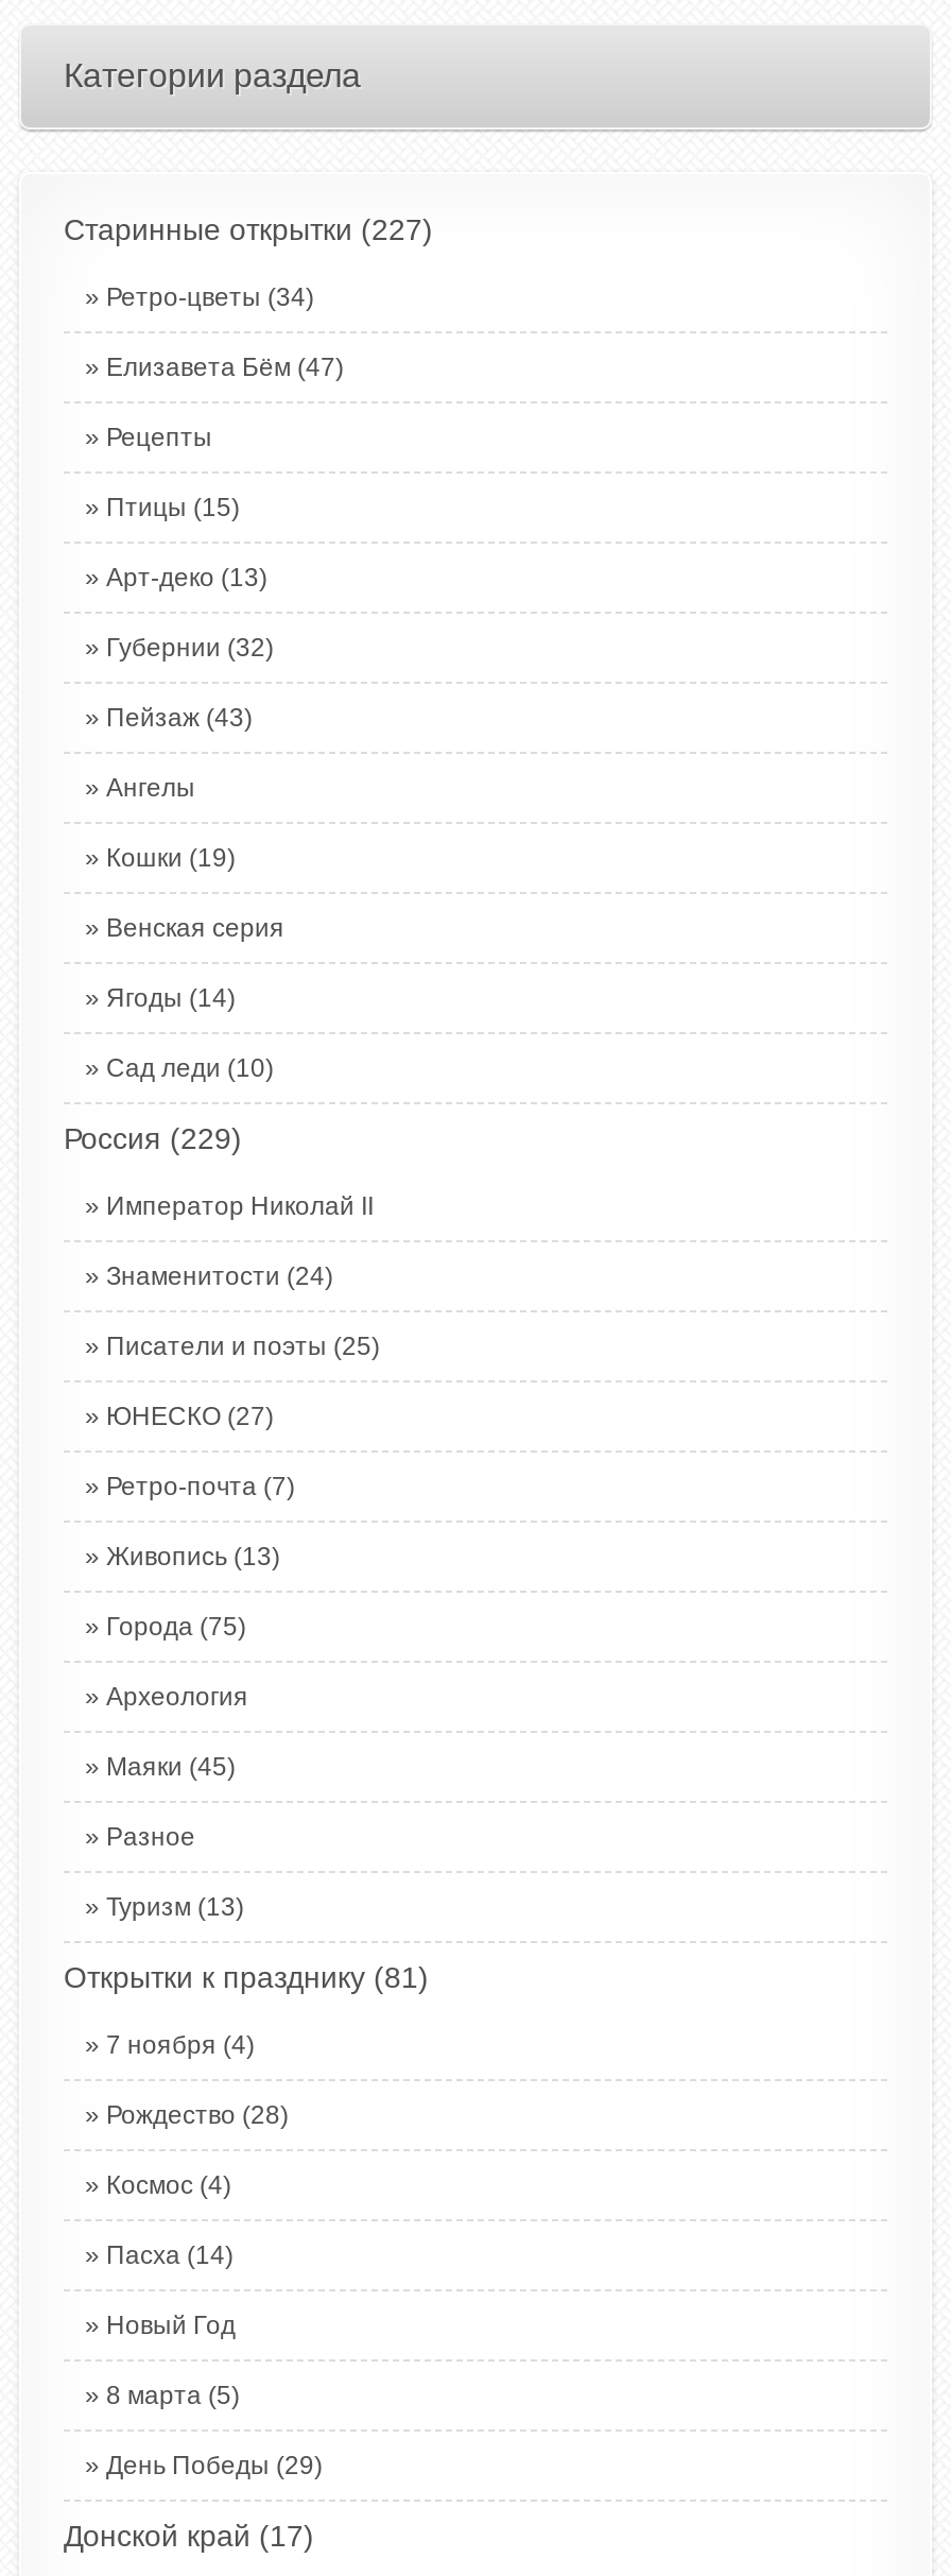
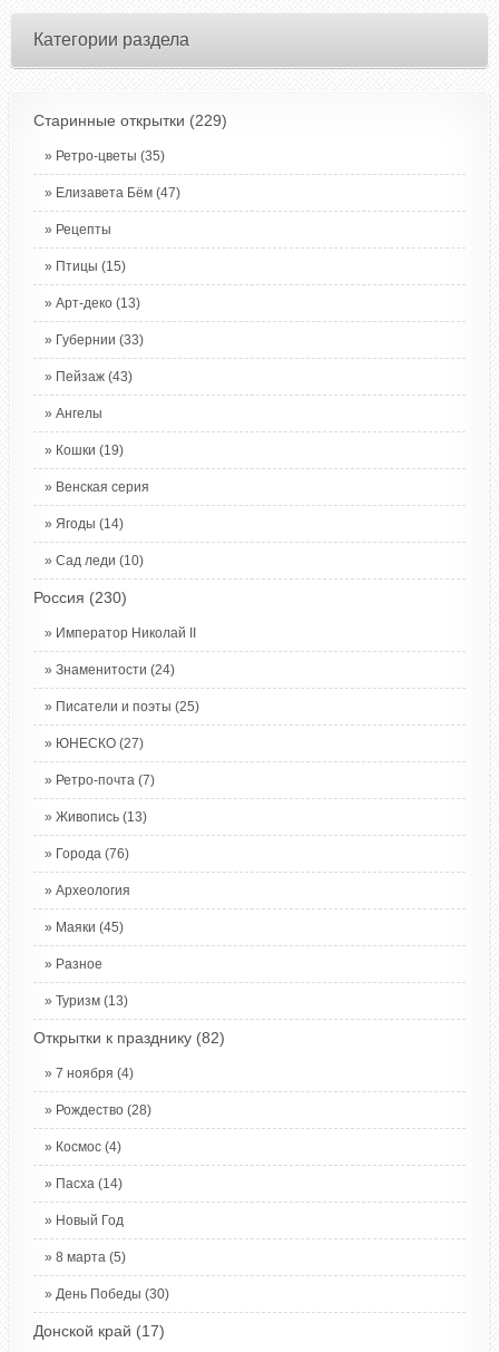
[64,212,433,246] Старинные открытки (227) -> [33,111,227,129] Старинные открытки (229)
[106,282,314,312] Ретро-цветы (34) -> [56,148,165,164] Ретро-цветы (35)
[106,632,274,662] Губернии (32) -> [56,332,144,348] Губернии (33)
[64,1121,242,1155] Россия (229) -> [33,588,127,606] Россия (230)
[106,1611,246,1641] Города (75) -> [56,846,129,861] Города (76)
[64,1960,429,1994] Открытки к празднику (81) -> [33,1029,225,1046] Открытки к празднику (82)
[106,2450,323,2480] День Победы (29) -> [56,1286,169,1302] День Победы (30)

